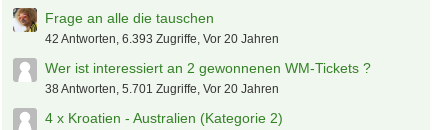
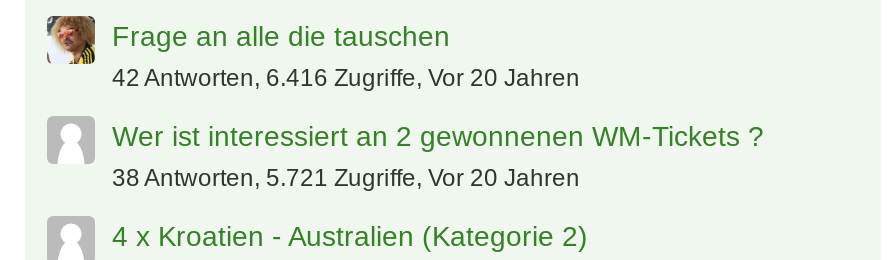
[45,32,279,46] 42 Antworten, 6.393 Zugriffe, Vor 20 Jahren -> [112,64,580,92] 42 Antworten, 6.416 Zugriffe, Vor 20 Jahren
[45,82,279,96] 38 Antworten, 5.701 Zugriffe, Vor 20 Jahren -> [112,164,580,192] 38 Antworten, 5.721 Zugriffe, Vor 20 Jahren

